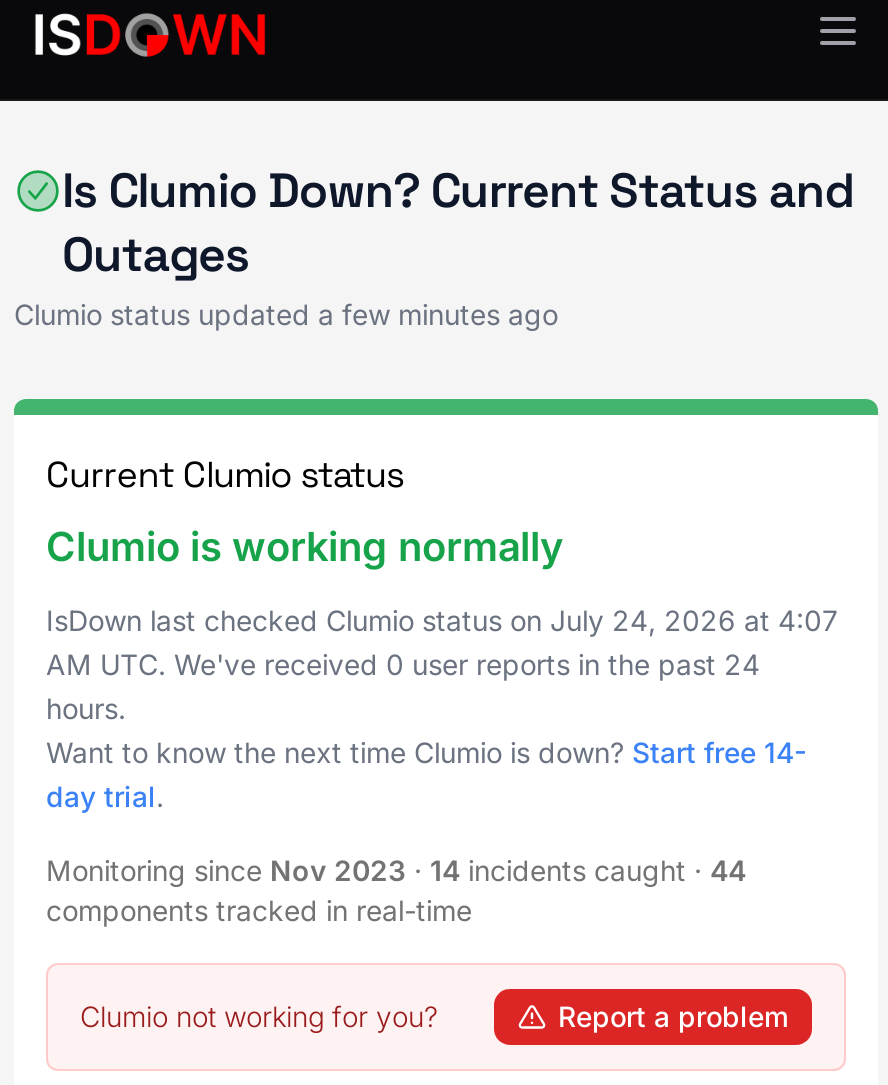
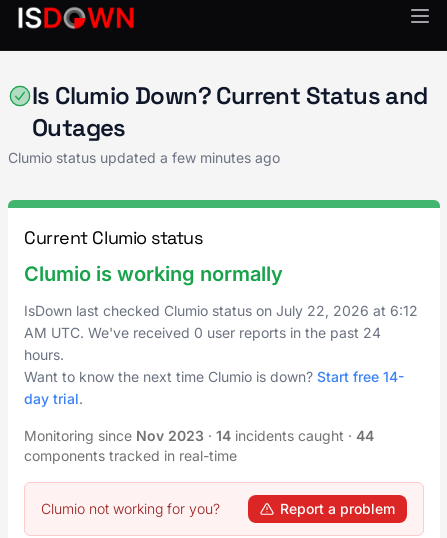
[46,603,838,637] IsDown last checked Clumio status on July 24, 2026 at 4:07 -> [24,302,418,319] IsDown last checked Clumio status on July 22, 2026 at 6:12

